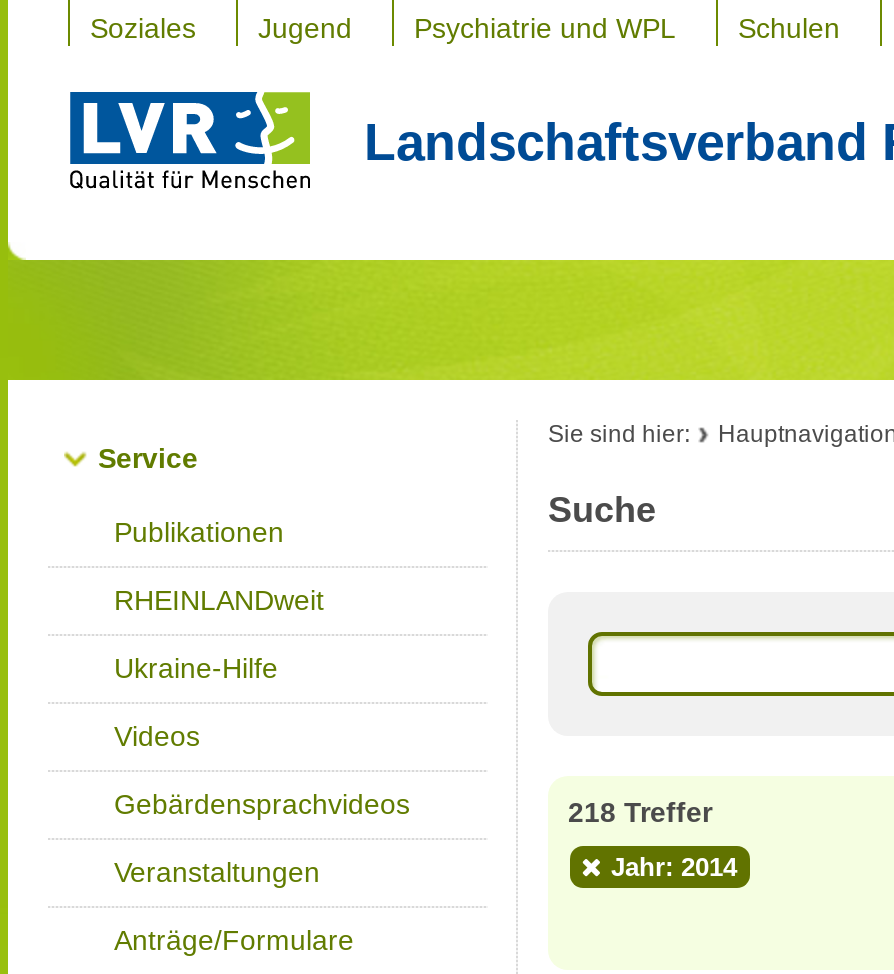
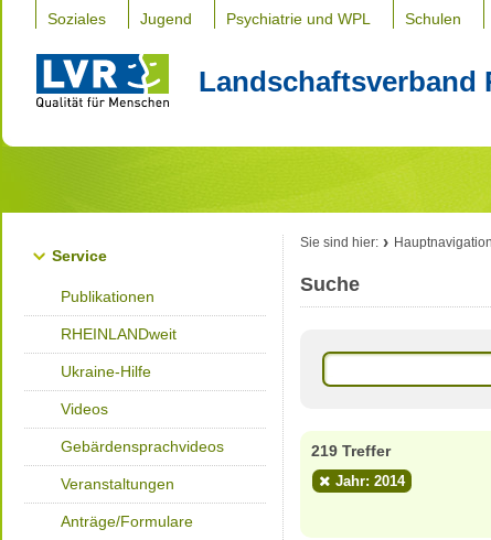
[568,796,712,828] 218 Treffer -> [311,442,391,460] 219 Treffer

